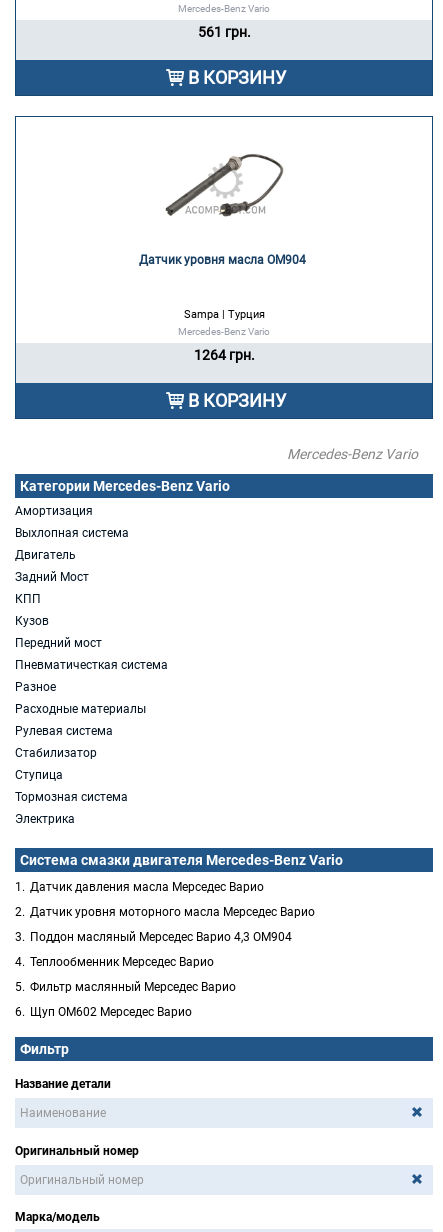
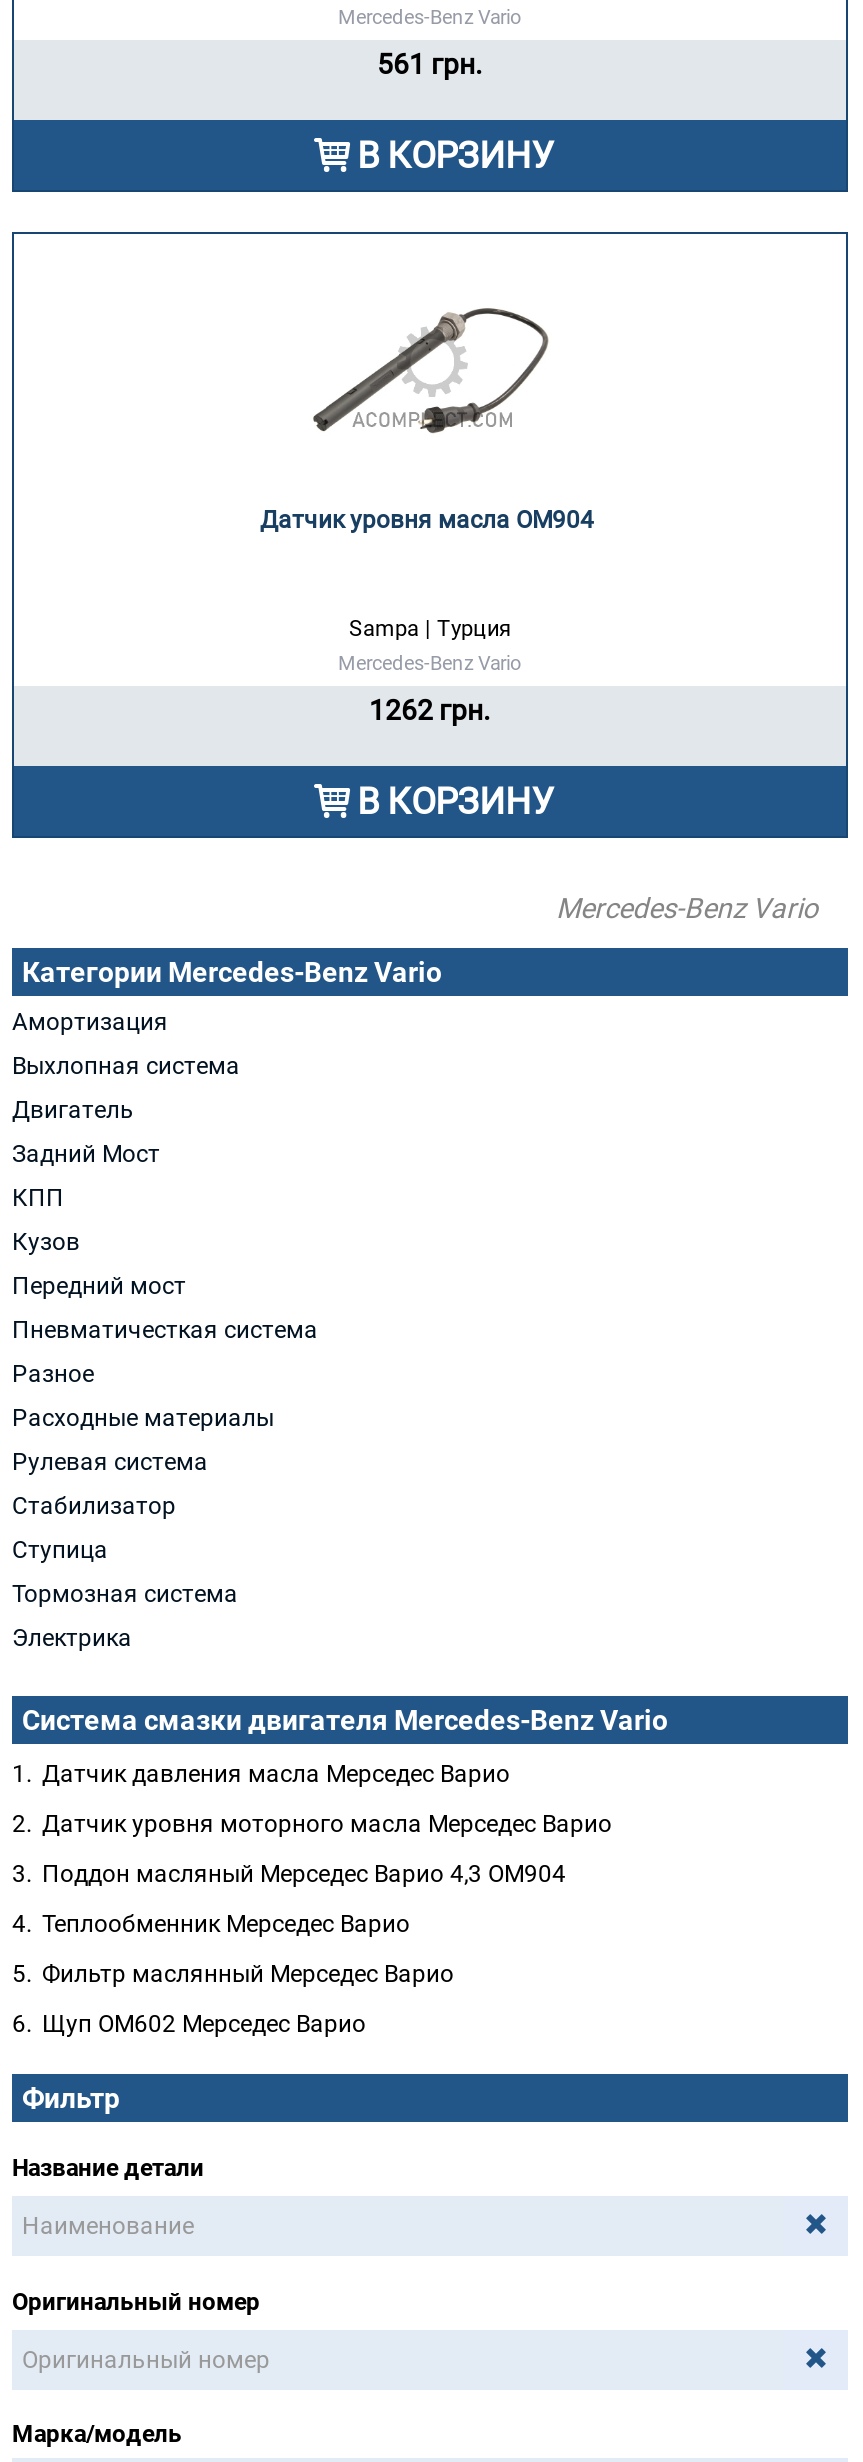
[193,347,254,363] 1264 грн. -> [369,694,491,726] 1262 грн.

